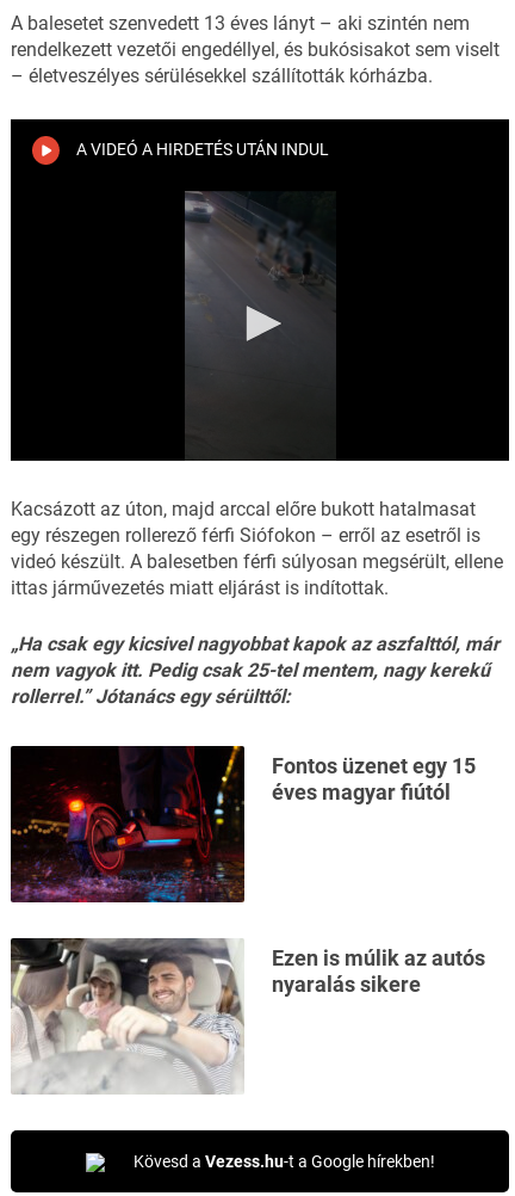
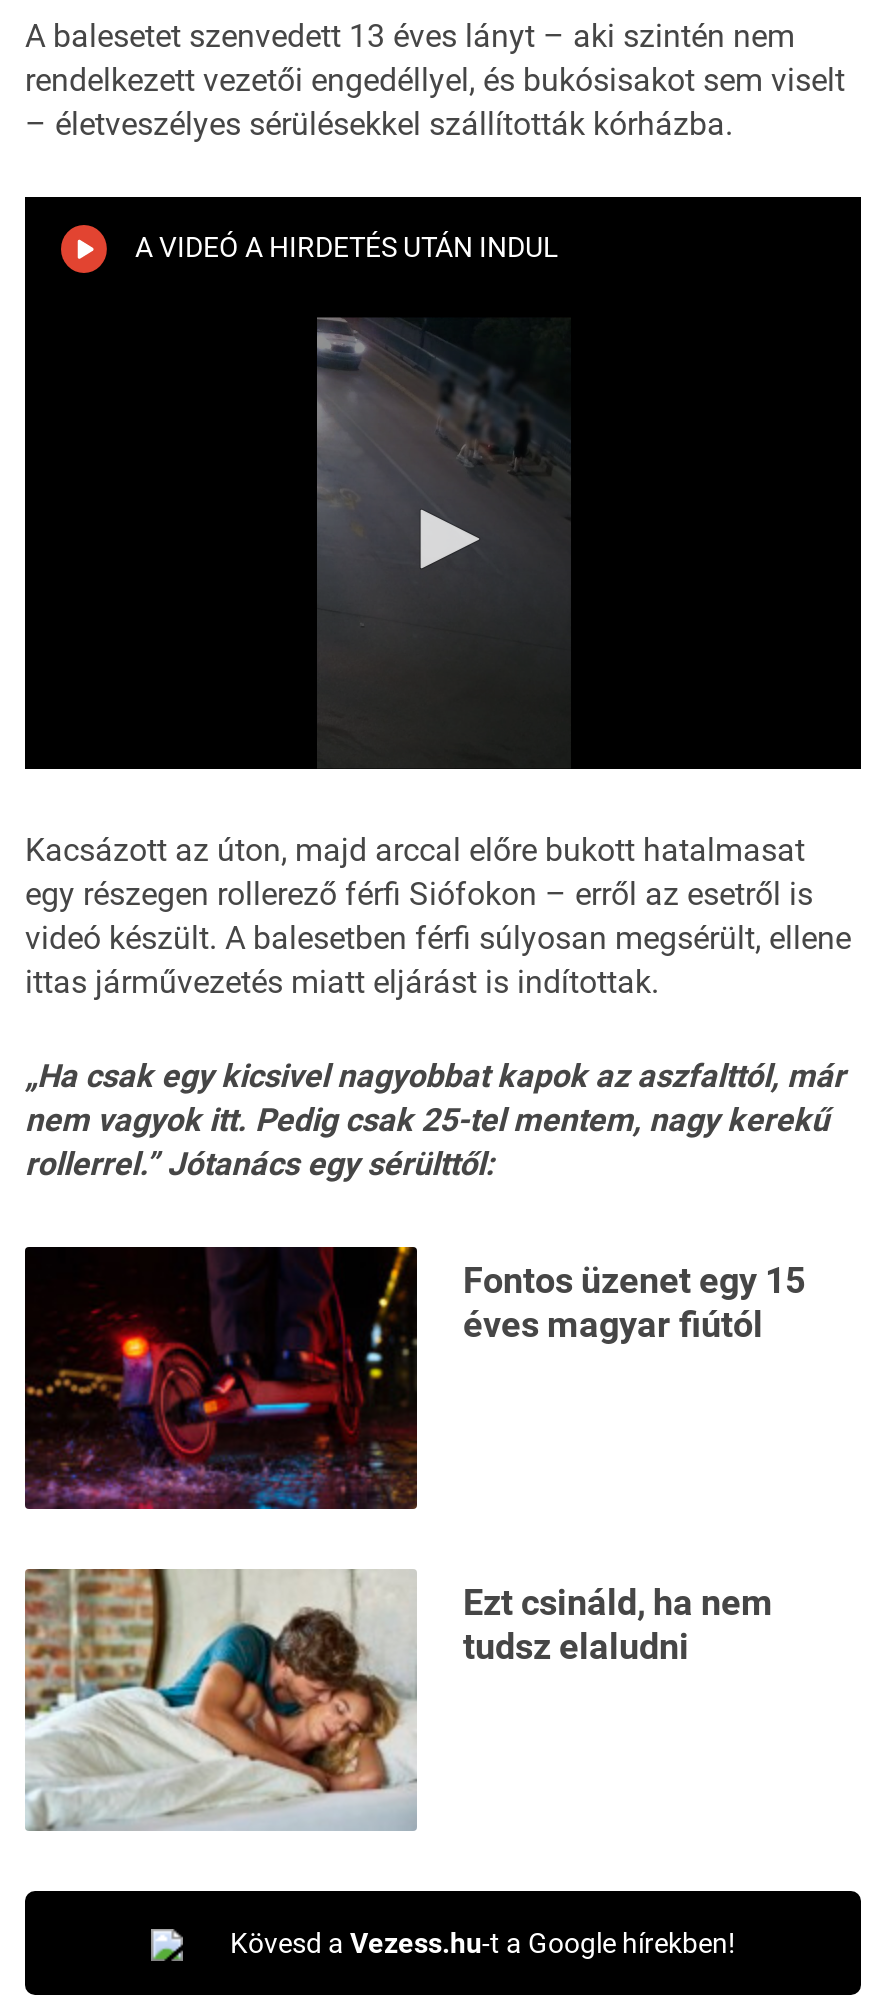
[11,937,485,1093] [image] | Ezen is múlik az autós | nyaralás sikere -> [23,1567,773,1831] [image] | Ezt csináld, ha nem | tudsz elaludni

